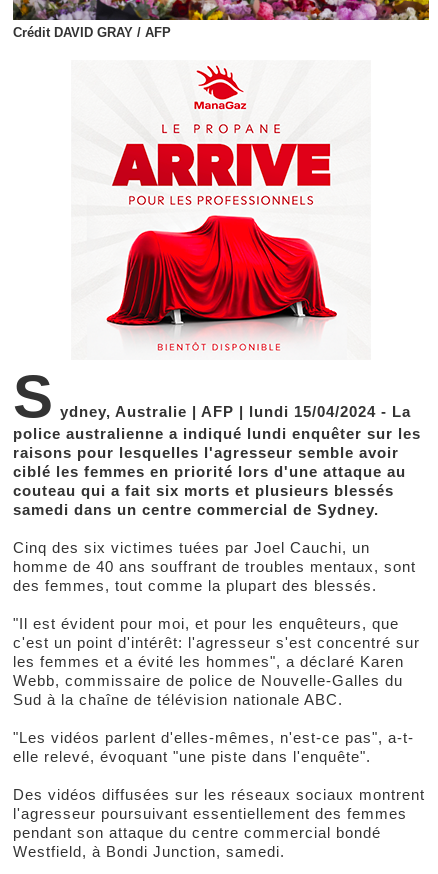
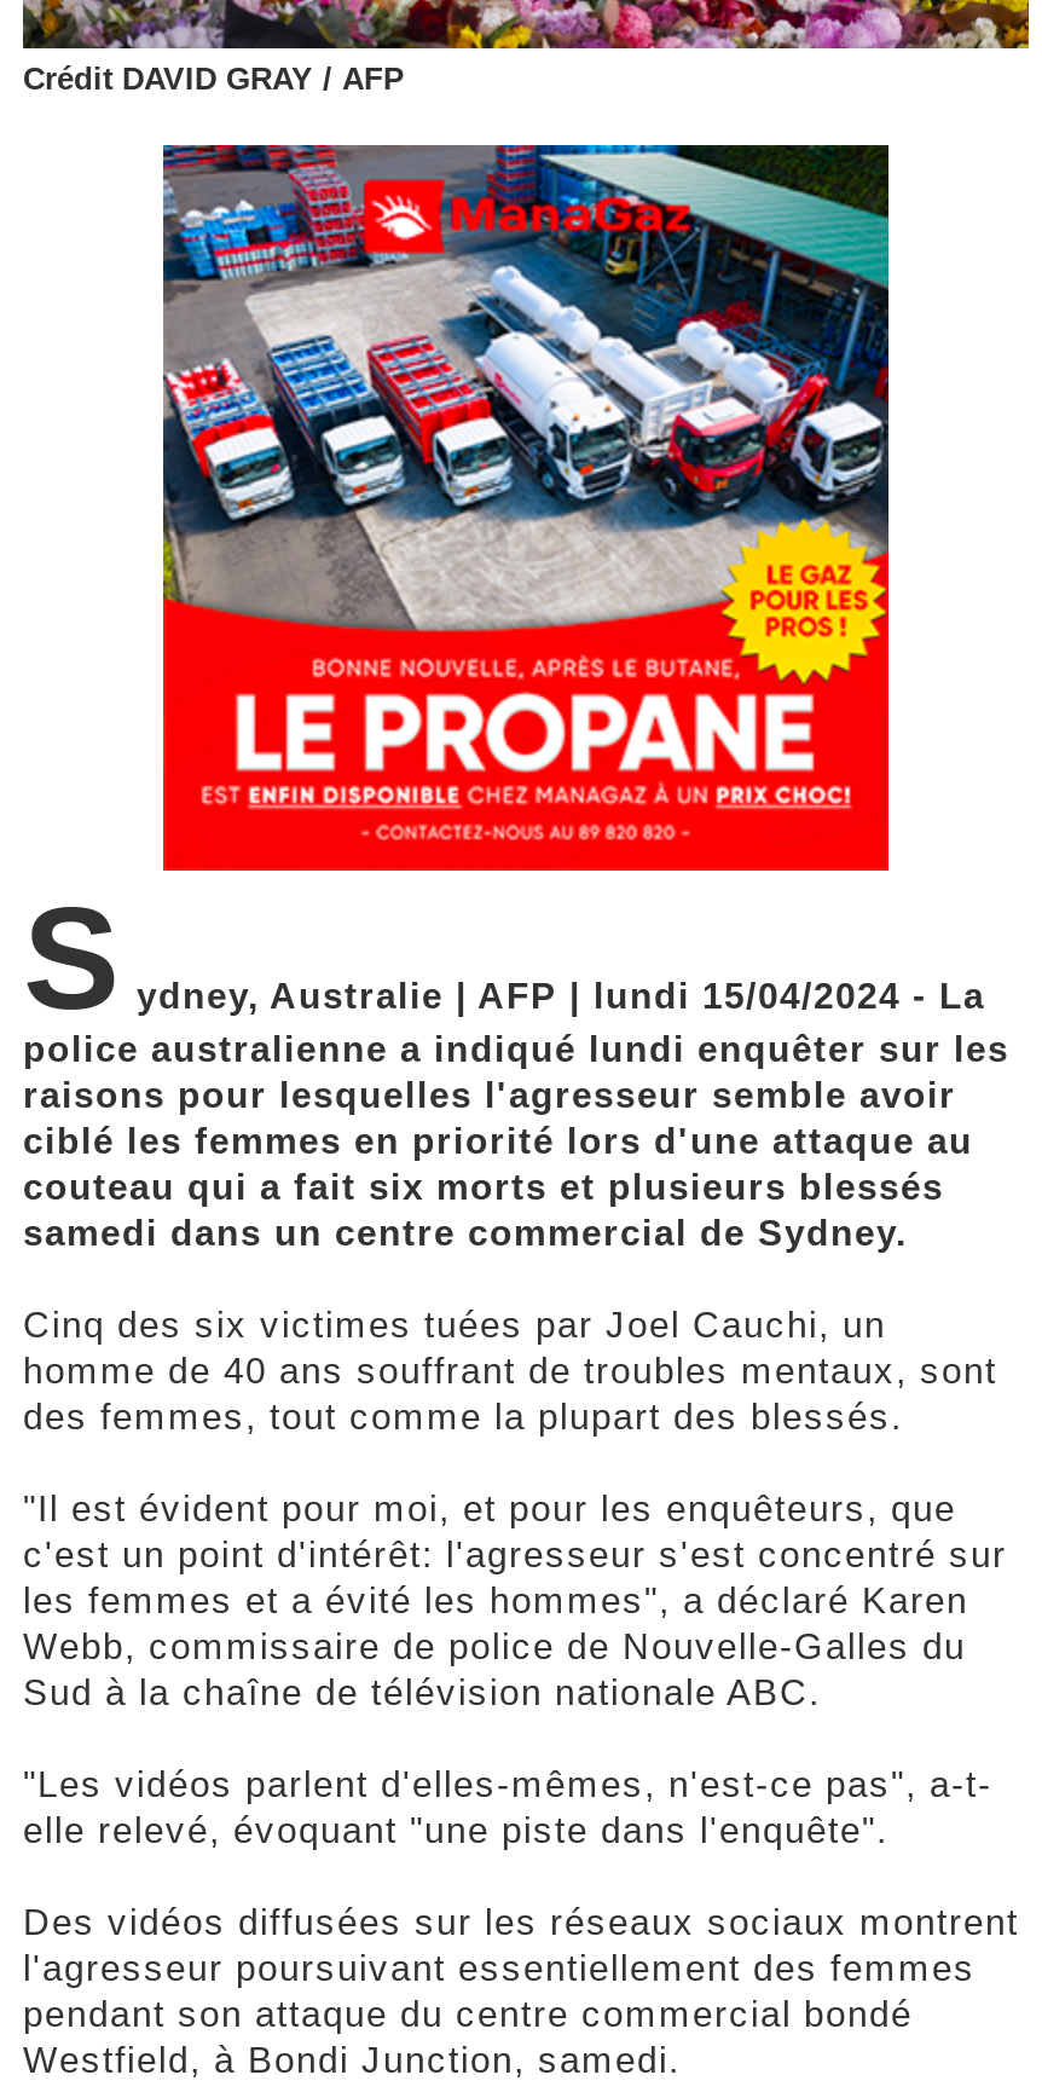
[71,60,371,360] [image] -> [161,143,891,873] [image]

